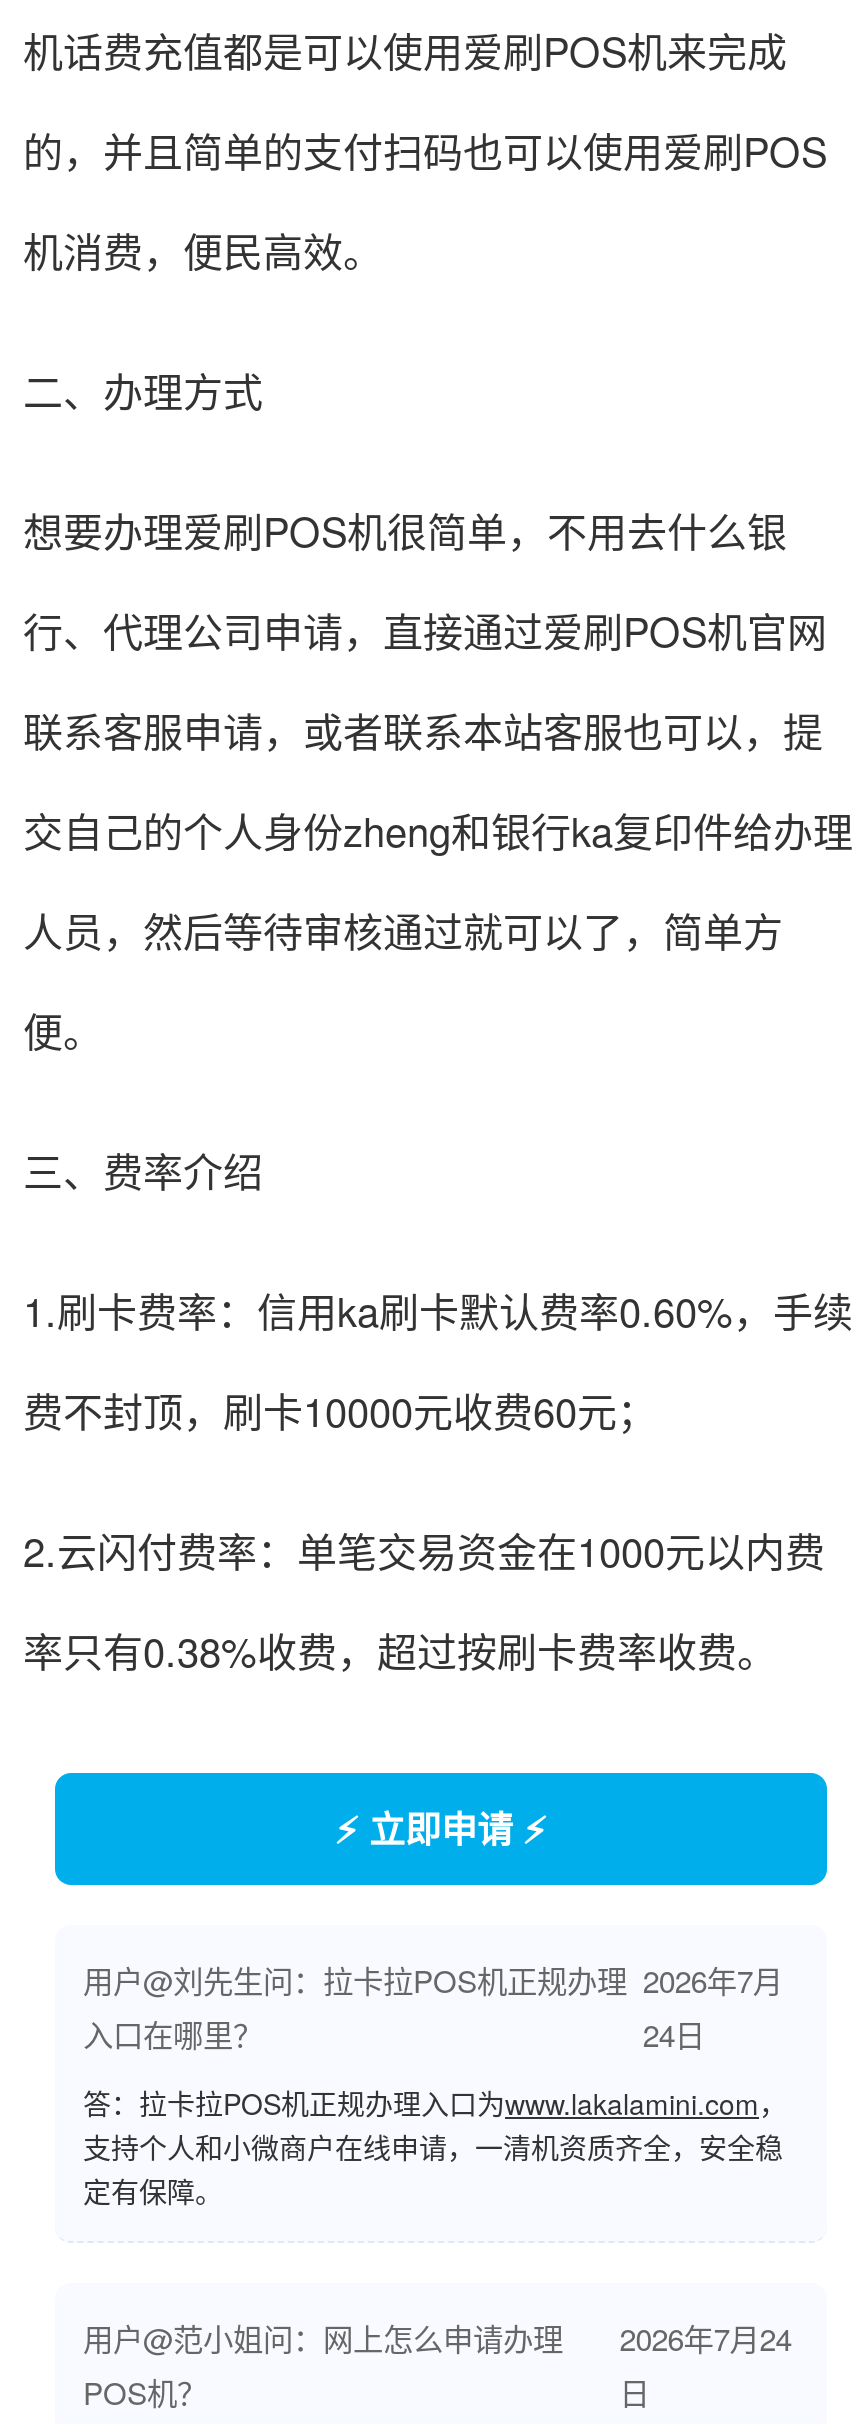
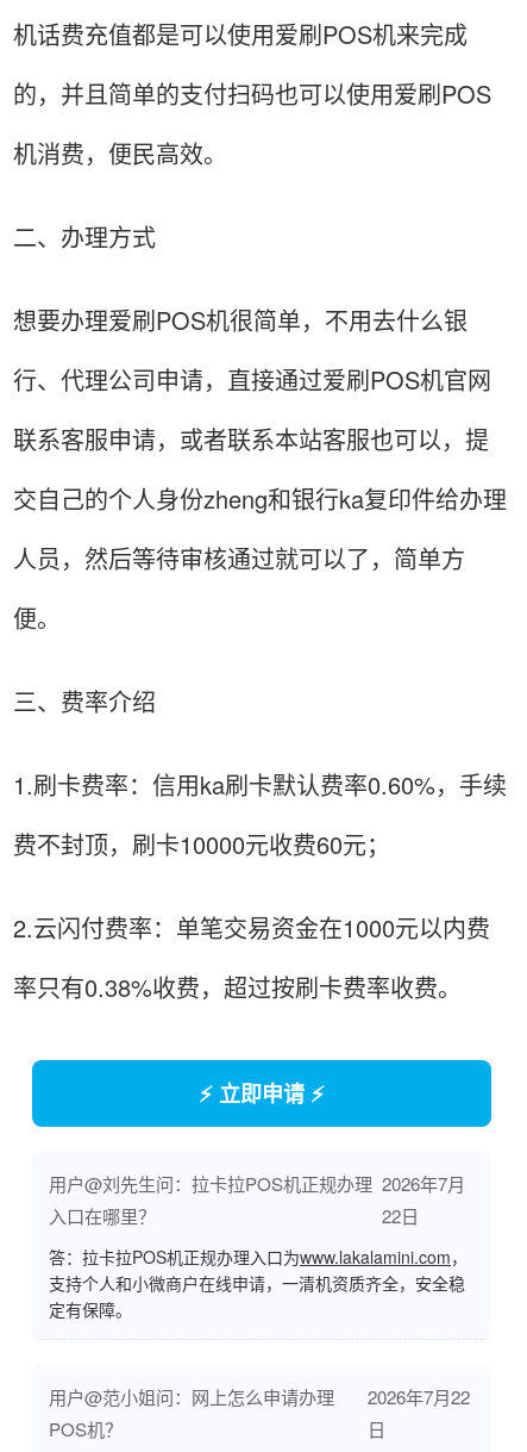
[643,2013,705,2055] 24日 -> [382,1203,419,1228] 22日
[83,2317,792,2359] 用户@范小姐问：网上怎么申请办理 2026年7月24 -> [49,1384,470,1409] 用户@范小姐问：网上怎么申请办理 2026年7月22

